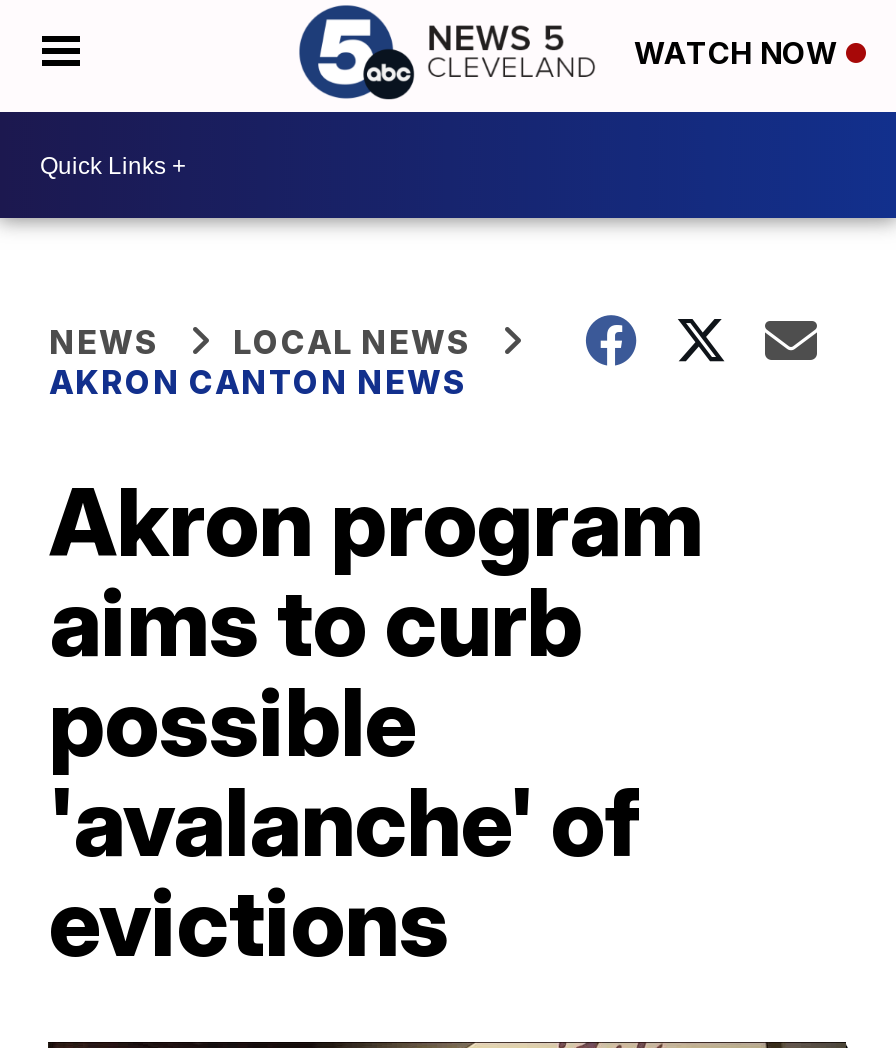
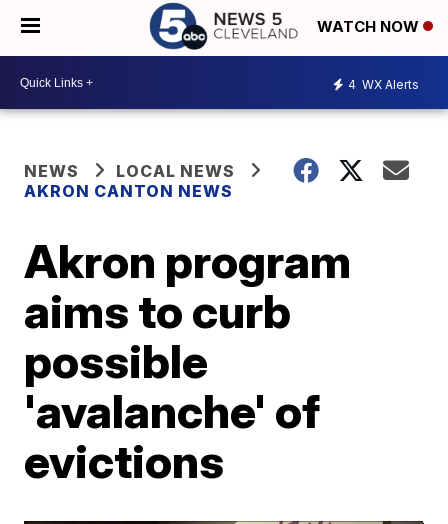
none -> [348,76,419,91] 4 WX Alerts

